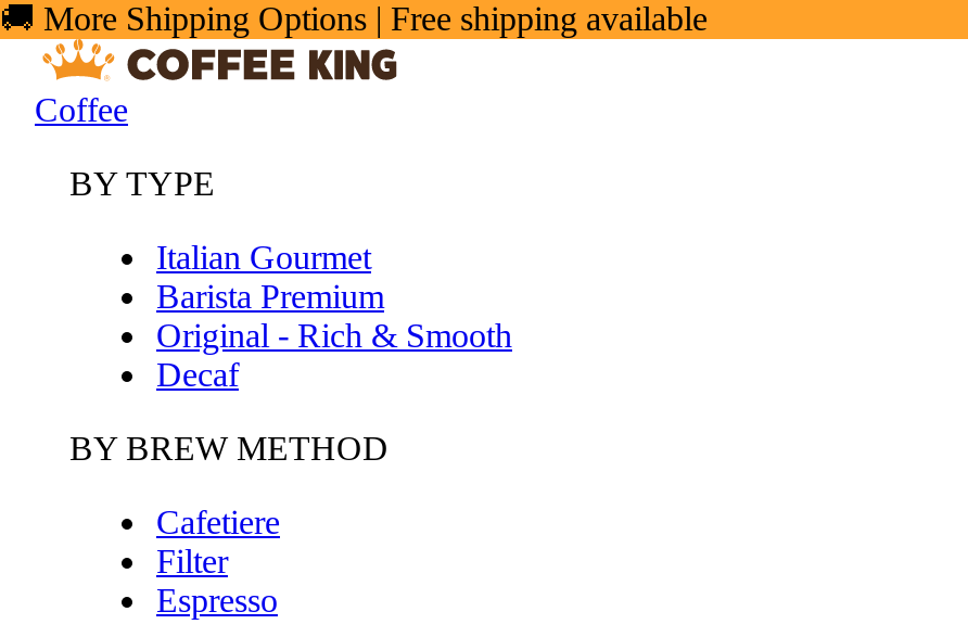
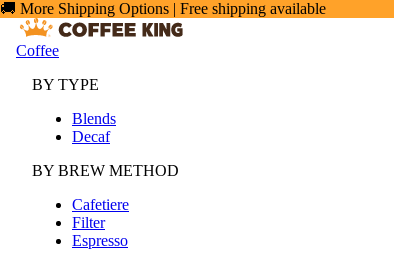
[156,239,512,354] Italian Gourmet | Barista Premium | Original - Rich & Smooth -> [72,110,116,127] Blends

